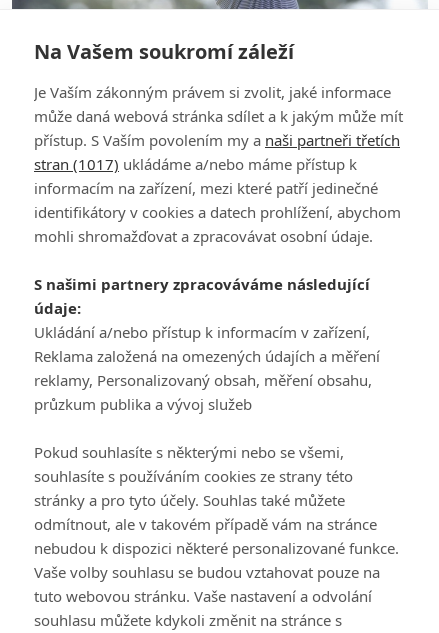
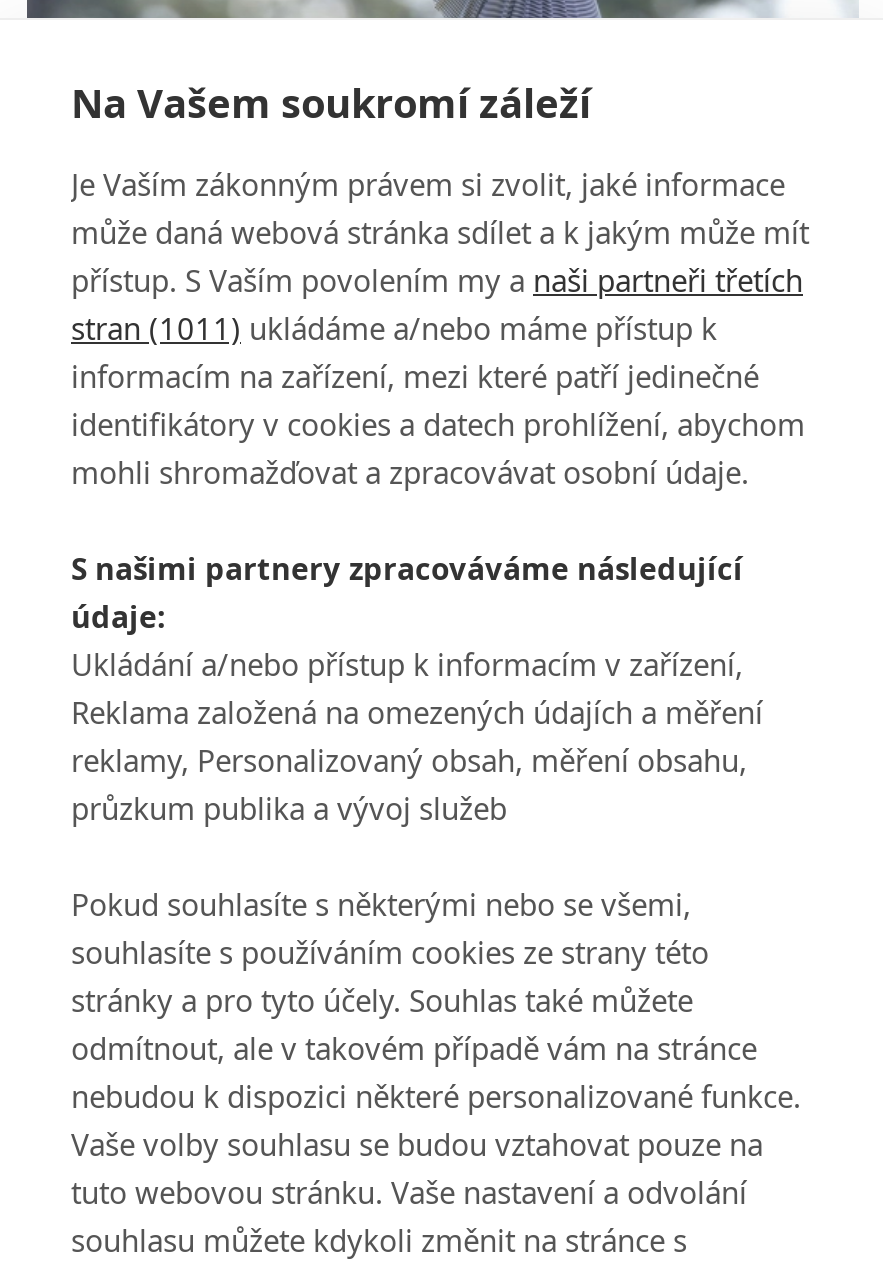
[34,154,357,174] stran (1017) ukládáme a/nebo máme přístup k -> [71,308,717,348] stran (1011) ukládáme a/nebo máme přístup k

